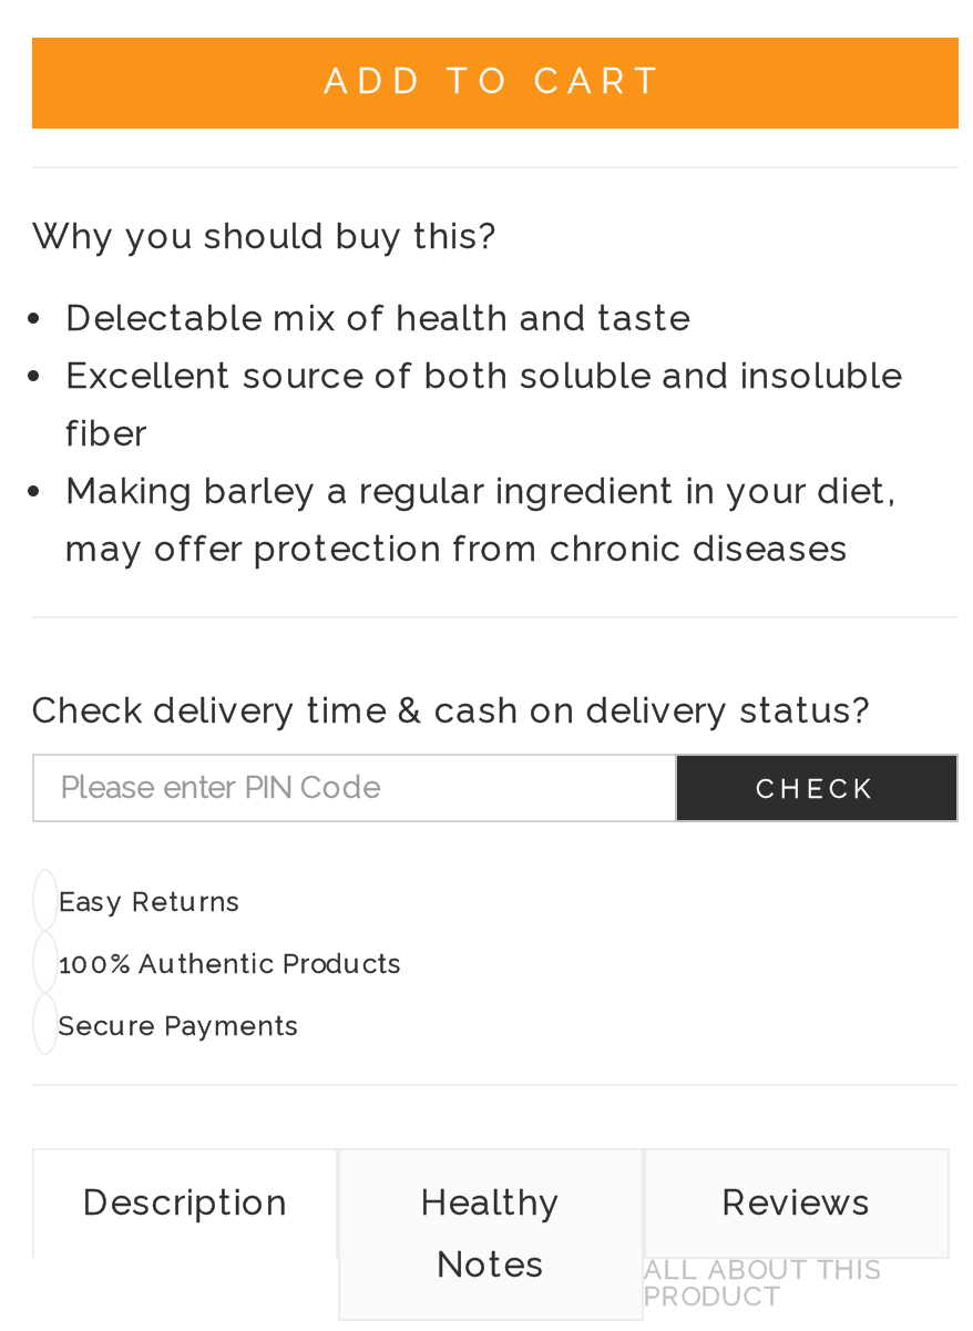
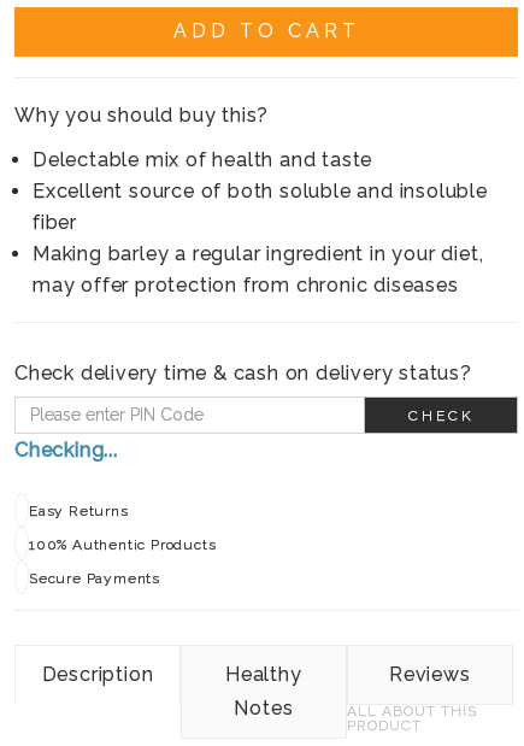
none -> [14,438,118,461] Checking...

